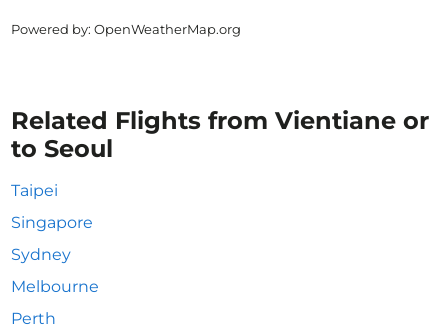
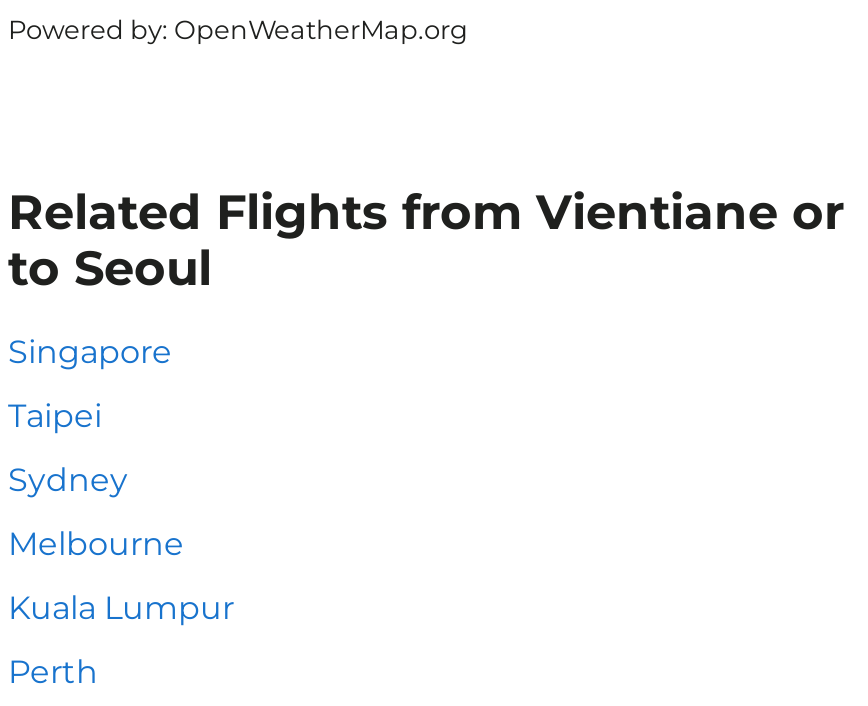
moved [11,213,93,232] -> [8,333,172,371]: Singapore
none -> [8,589,234,627] Kuala Lumpur

